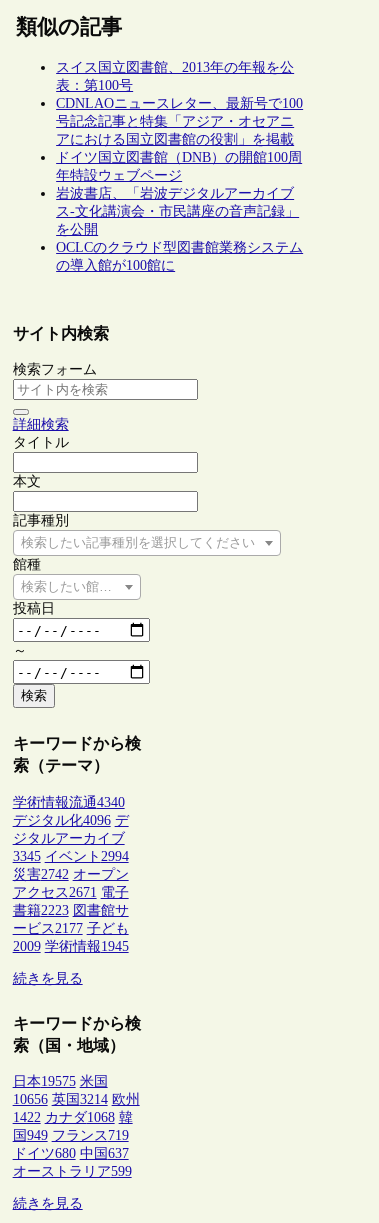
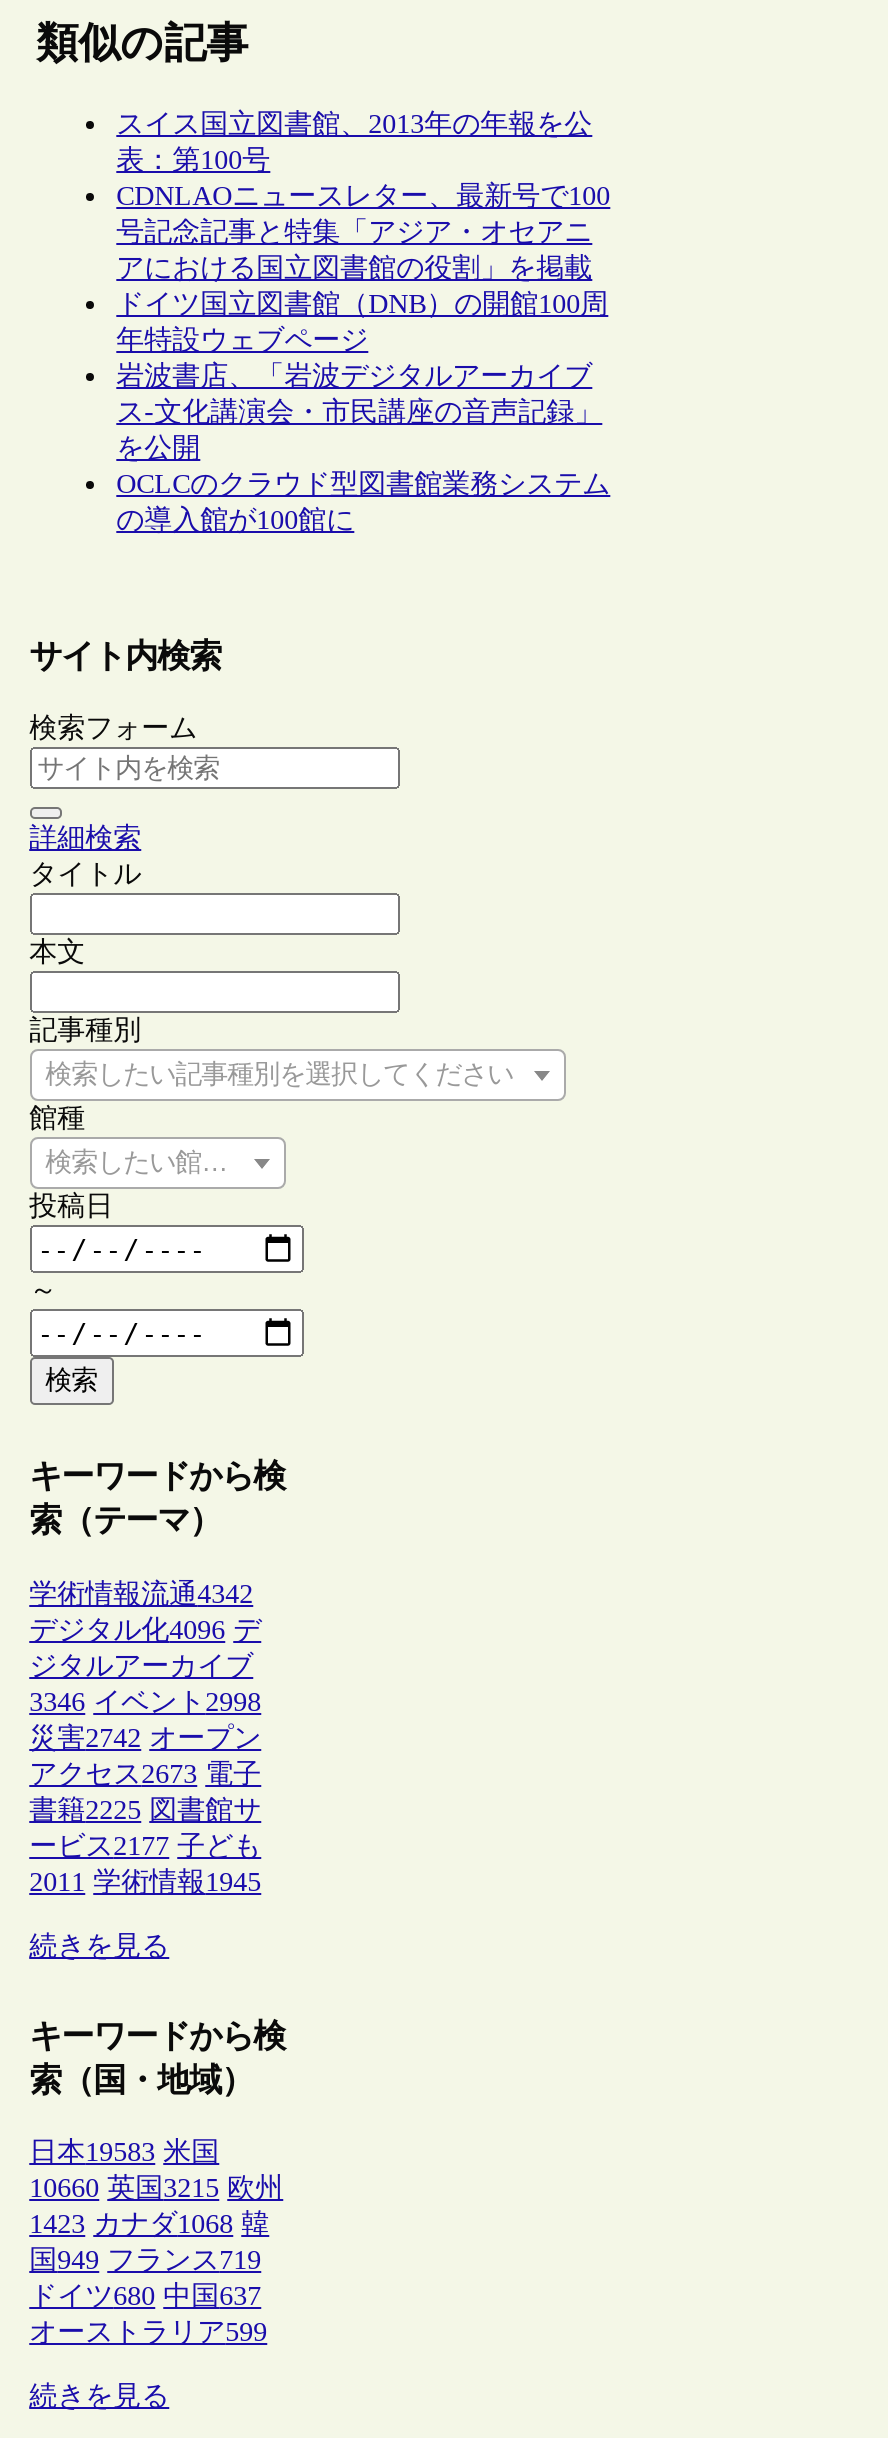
[13,795,125,810] 学術情報流通4340 -> [29,1578,253,1608] 学術情報流通4342
[13,849,129,864] 3345 イベント2994 -> [29,1686,261,1716] 3346 イベント2998
[13,885,129,900] アクセス2671 電子 -> [29,1758,261,1788] アクセス2673 電子
[13,903,129,918] 書籍2223 図書館サ -> [29,1794,261,1824] 書籍2225 図書館サ
[13,939,129,954] 2009 学術情報1945 -> [29,1866,261,1896] 2011 学術情報1945
[13,1074,108,1089] 日本19575 米国 -> [29,2137,219,2167] 日本19583 米国
[13,1092,140,1107] 10656 英国3214 欧州 -> [29,2173,283,2203] 10660 英国3215 欧州
[13,1110,133,1125] 1422 カナダ1068 韓 -> [29,2209,269,2239] 1423 カナダ1068 韓

